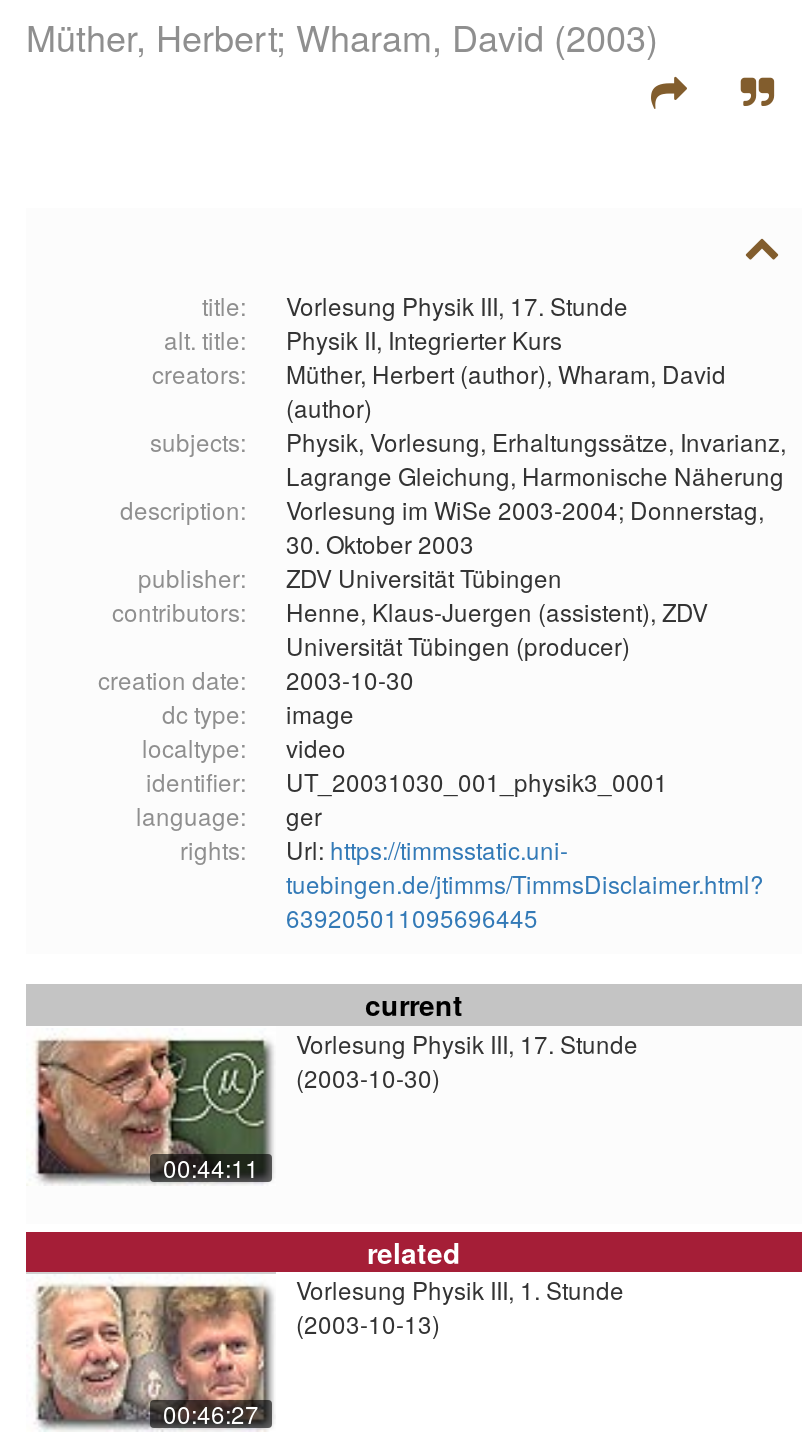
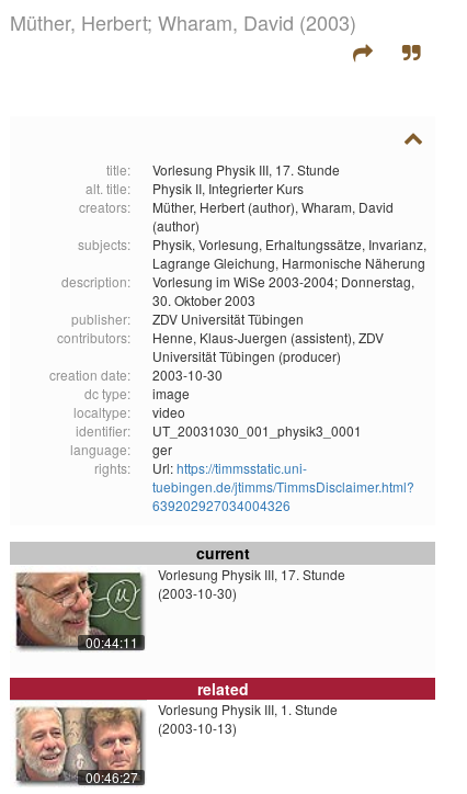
[286,900,538,934] 639205011095696445 -> [152,496,291,515] 639202927034004326

